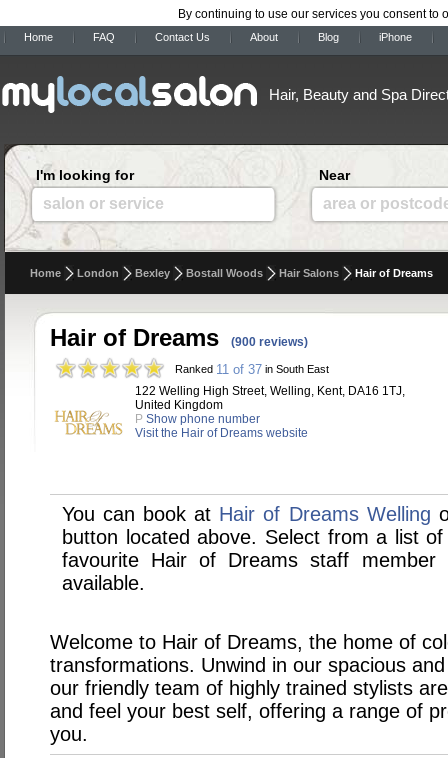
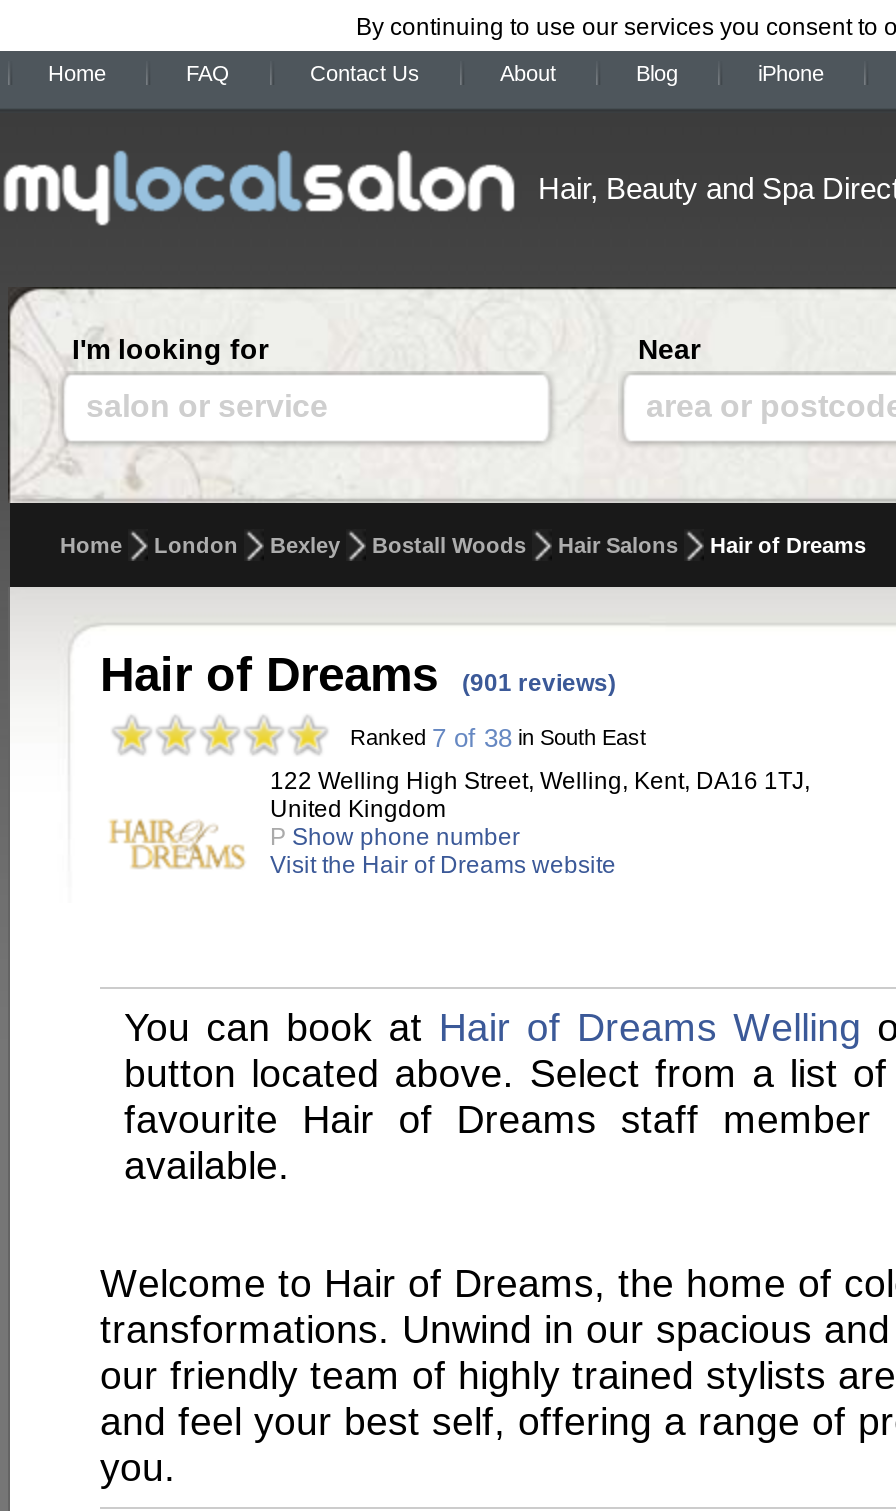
[50,324,308,351] Hair of Dreams (900 reviews) -> [100,647,616,701] Hair of Dreams (901 reviews)
[175,362,329,377] Ranked 11 of 37 in South East -> [350,723,646,753] Ranked 7 of 38 in South East

